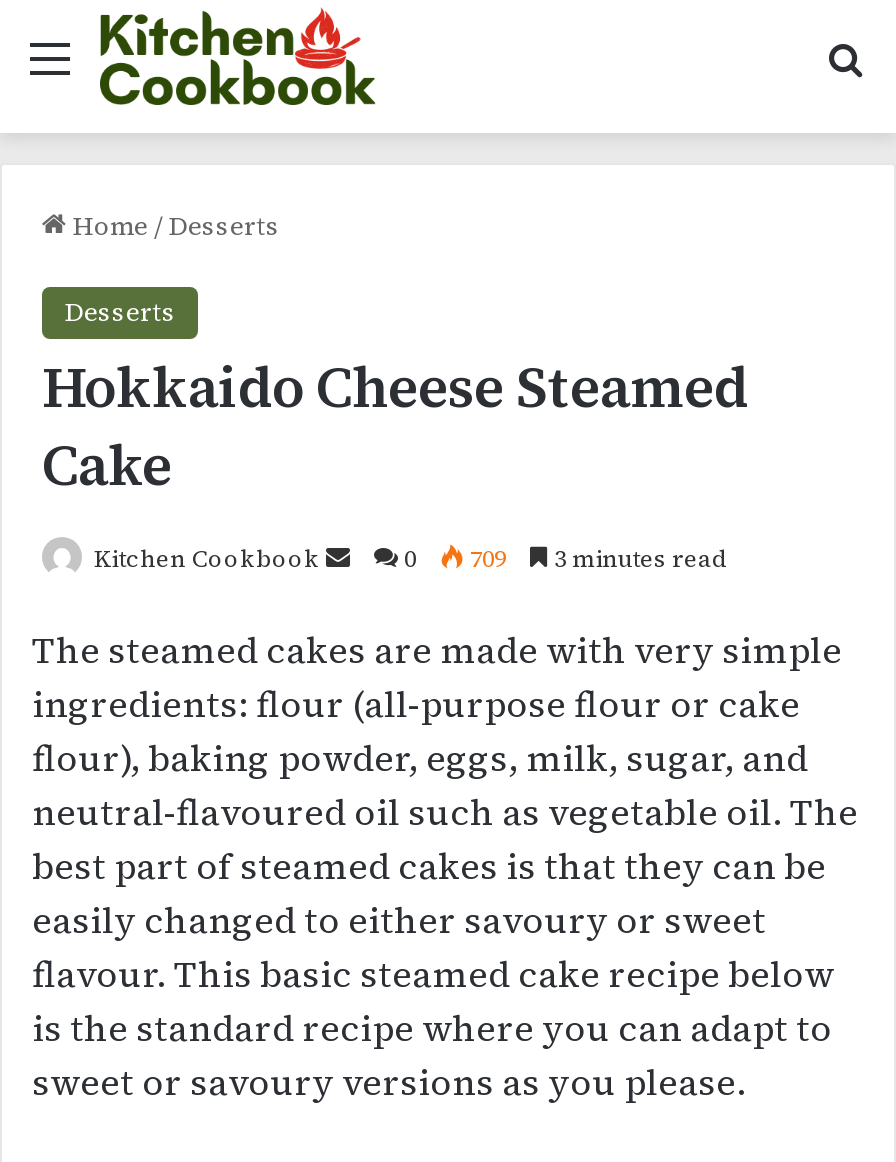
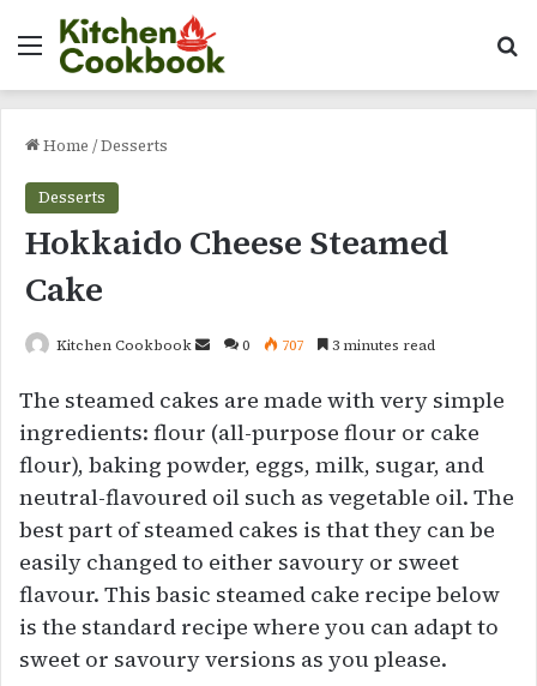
[464,543,506,575] 709 -> [278,336,303,355] 707

